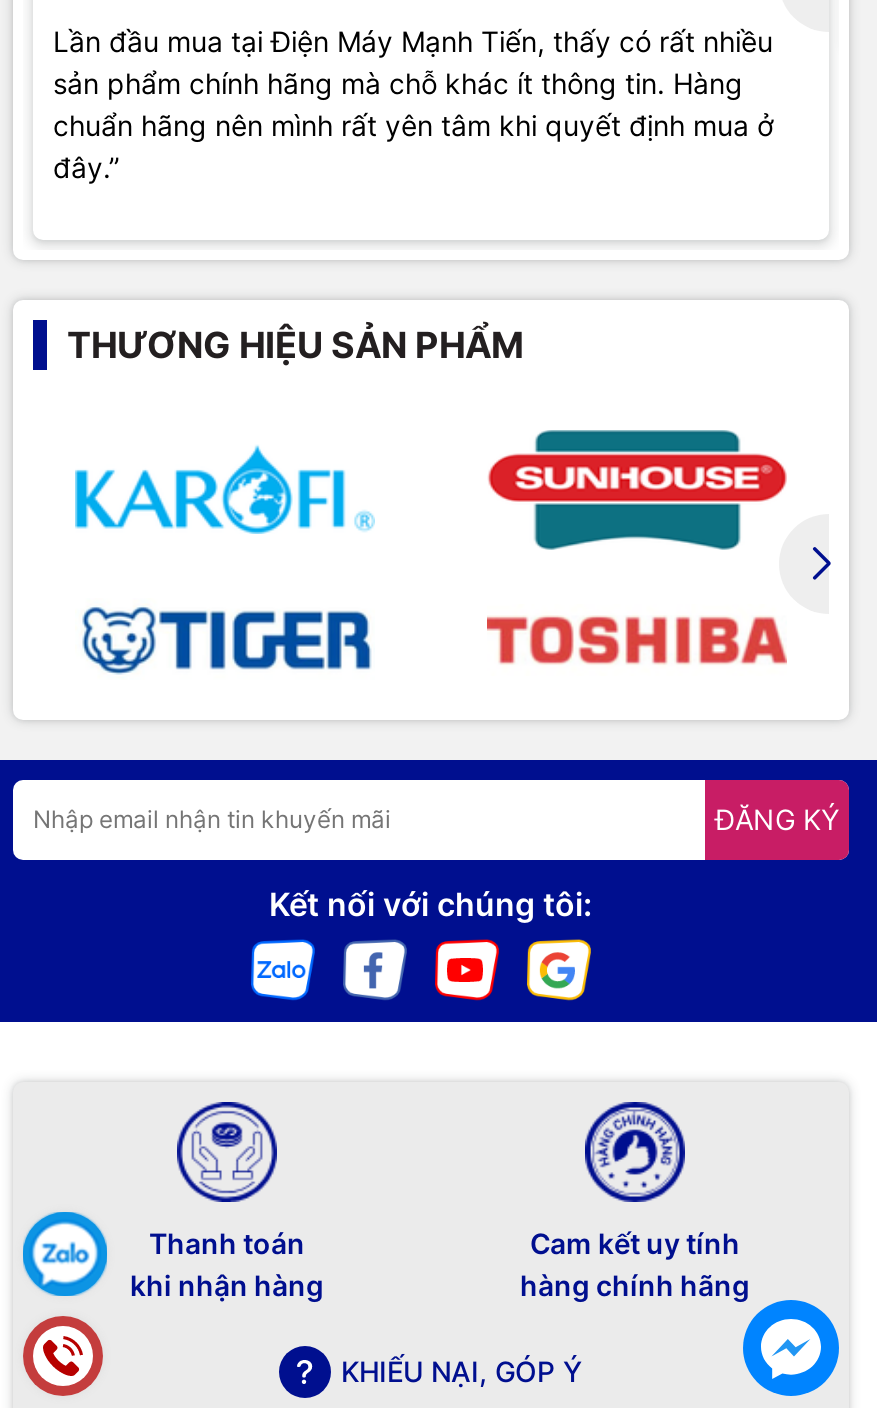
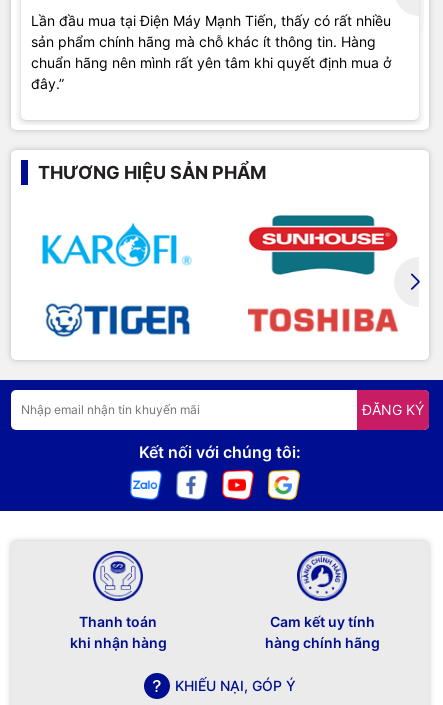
[21,1210,109,1298] [image] -> none
[741,1298,841,1398] [image] -> none
[21,1314,105,1398] [image] -> none

